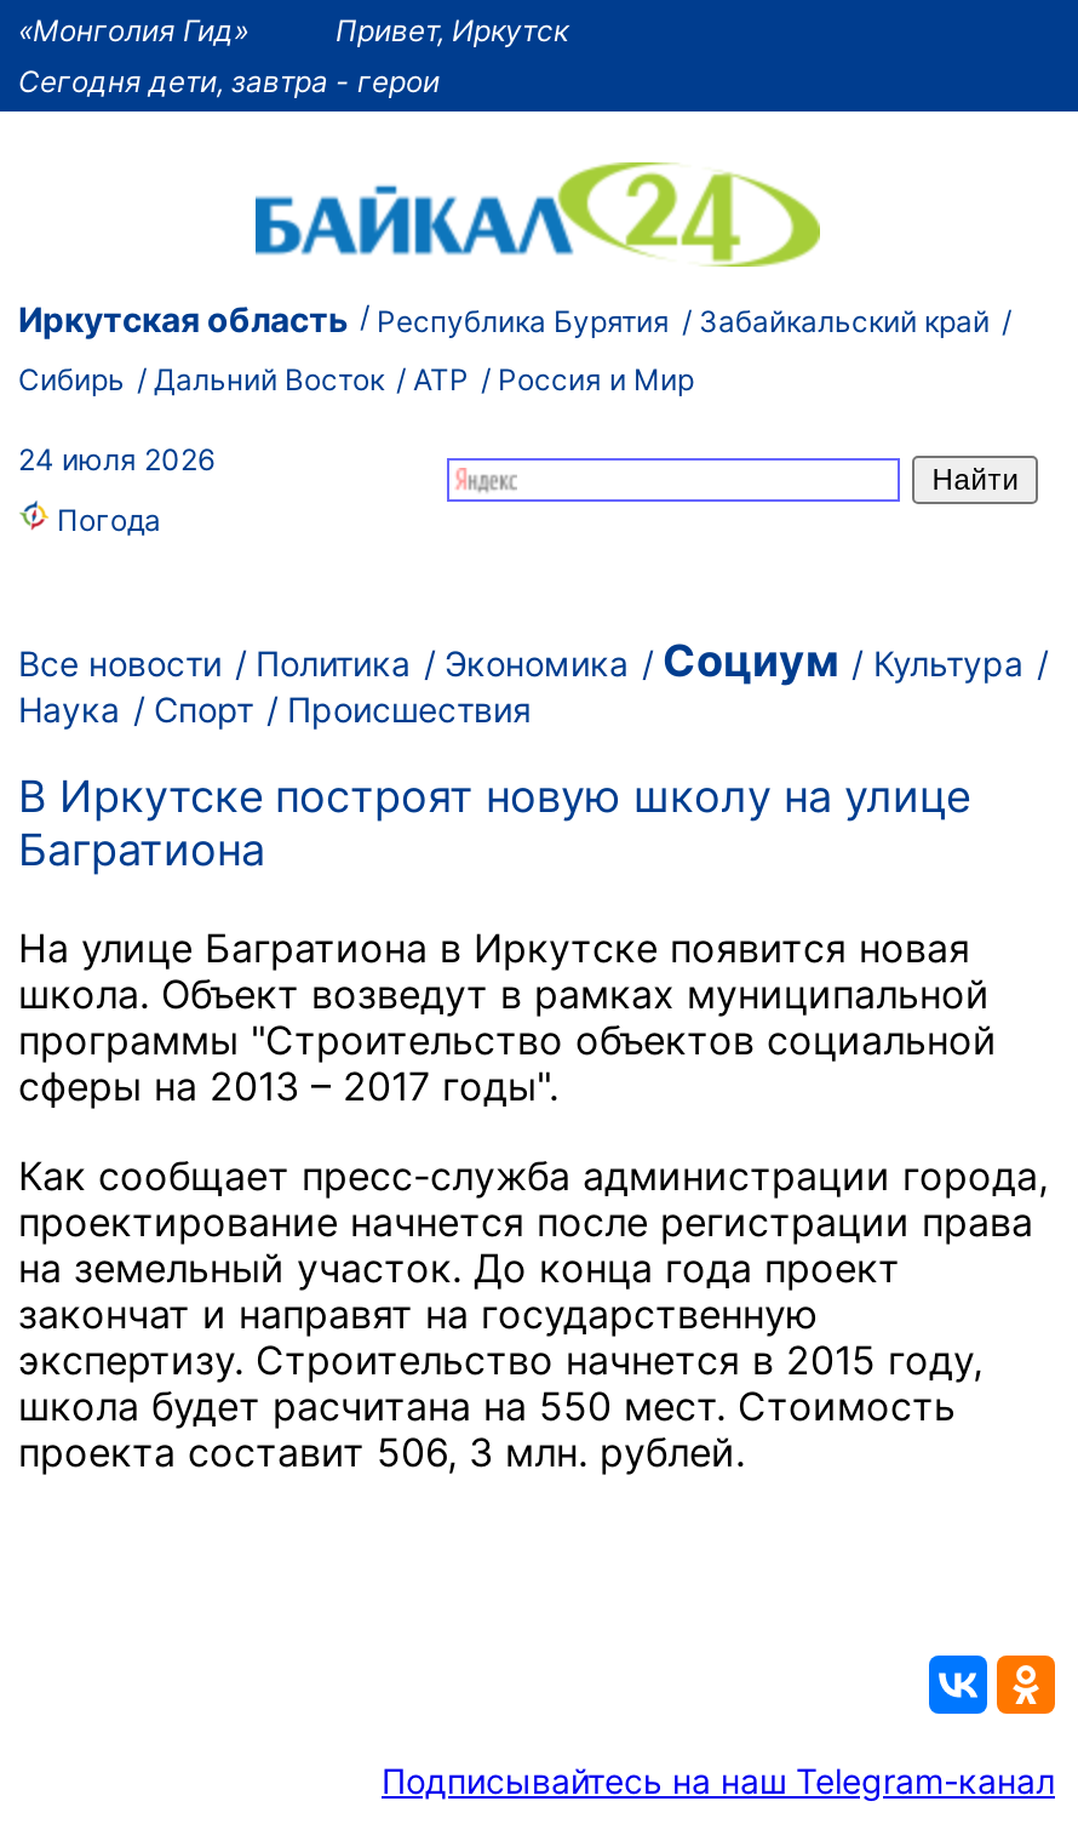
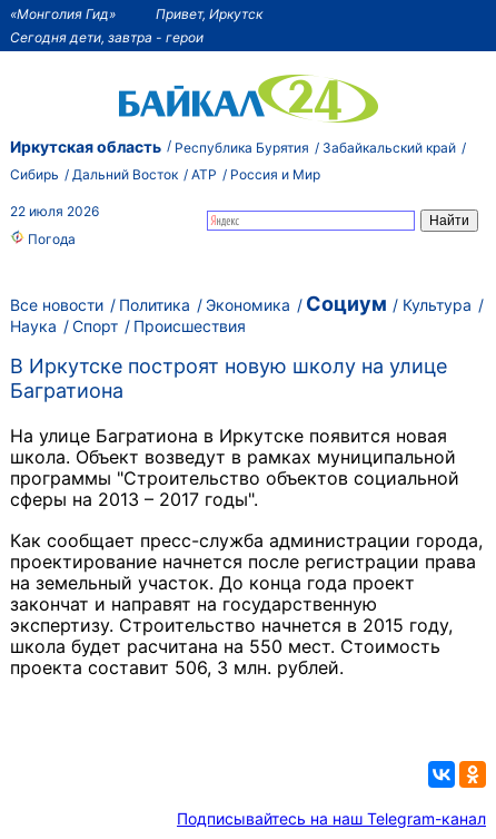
[18,441,214,478] 24 июля 2026 -> [10,203,99,219] 22 июля 2026

